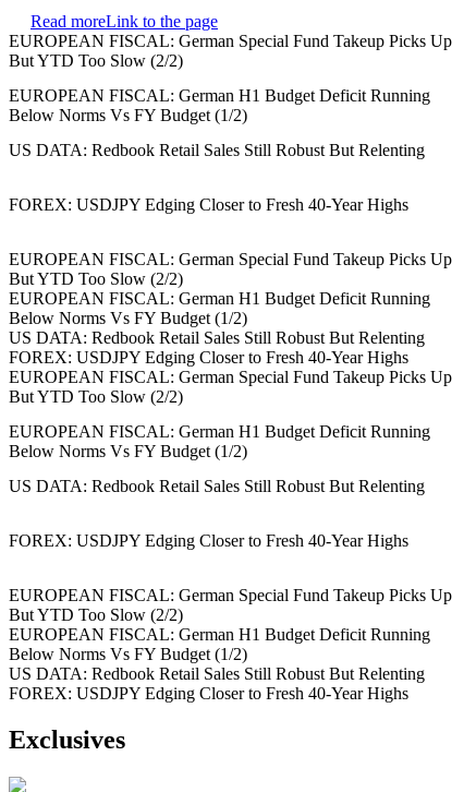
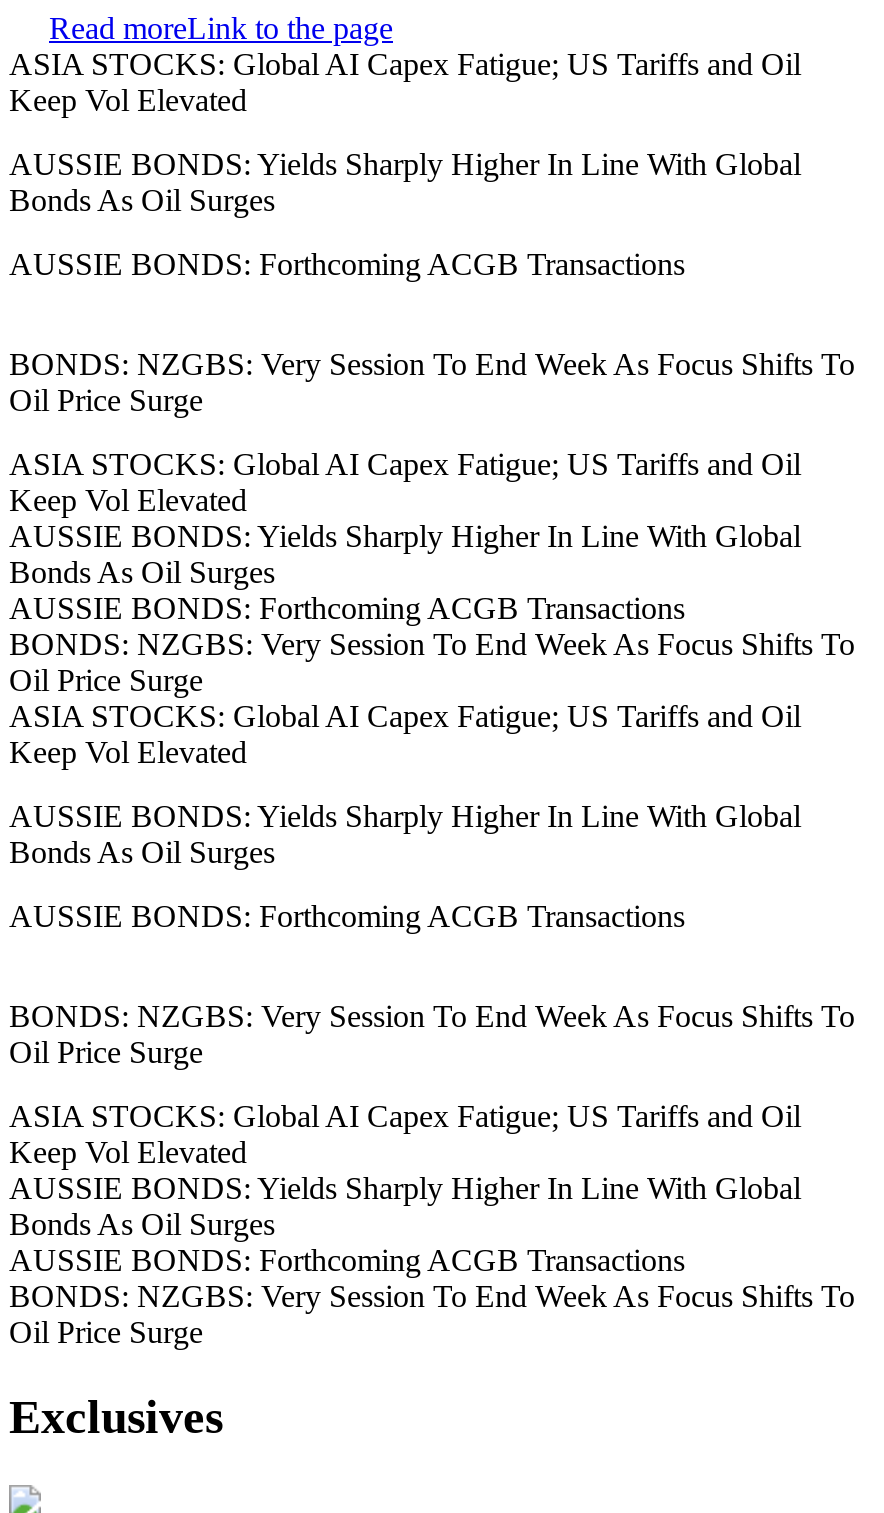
[9,32,452,70] EUROPEAN FISCAL: German Special Fund Takeup Picks Up | But YTD Too Slow (2/2) -> [9,47,801,117] ASIA STOCKS: Global AI Capex Fatigue; US Tariffs and Oil | Keep Vol Elevated
[9,86,430,125] EUROPEAN FISCAL: German H1 Budget Deficit Running | Below Norms Vs FY Budget (1/2) -> [9,147,801,217] AUSSIE BONDS: Yields Sharply Higher In Line With Global | Bonds As Oil Surges
[9,141,425,159] US DATA: Redbook Retail Sales Still Robust But Relenting -> [9,247,685,281] AUSSIE BONDS: Forthcoming ACGB Transactions
[9,195,408,214] FOREX: USDJPY Edging Closer to Fresh 40-Year Highs -> [9,347,855,417] BONDS: NZGBS: Very Session To End Week As Focus Shifts To | Oil Price Surge
[9,250,452,406] EUROPEAN FISCAL: German Special Fund Takeup Picks Up | But YTD Too Slow (2/2) | EUROPEAN FISCAL: German H1 Budget Deficit Running | Below Norms Vs FY Budget (1/2) | US DATA: Redbook Retail Sales Still Robust But Relenting | FOREX: USDJPY Edging Closer to Fresh 40-Year Highs | EUROPEAN FISCAL: German Special Fund Takeup Picks Up | But YTD Too Slow (2/2) -> [9,447,855,769] ASIA STOCKS: Global AI Capex Fatigue; US Tariffs and Oil | Keep Vol Elevated | AUSSIE BONDS: Yields Sharply Higher In Line With Global | Bonds As Oil Surges | AUSSIE BONDS: Forthcoming ACGB Transactions | BONDS: NZGBS: Very Session To End Week As Focus Shifts To | Oil Price Surge | ASIA STOCKS: Global AI Capex Fatigue; US Tariffs and Oil | Keep Vol Elevated
[9,422,430,461] EUROPEAN FISCAL: German H1 Budget Deficit Running | Below Norms Vs FY Budget (1/2) -> [9,799,801,869] AUSSIE BONDS: Yields Sharply Higher In Line With Global | Bonds As Oil Surges
[9,477,425,495] US DATA: Redbook Retail Sales Still Robust But Relenting -> [9,899,685,933] AUSSIE BONDS: Forthcoming ACGB Transactions
[9,531,408,550] FOREX: USDJPY Edging Closer to Fresh 40-Year Highs -> [9,999,855,1069] BONDS: NZGBS: Very Session To End Week As Focus Shifts To | Oil Price Surge
[9,586,452,703] EUROPEAN FISCAL: German Special Fund Takeup Picks Up | But YTD Too Slow (2/2) | EUROPEAN FISCAL: German H1 Budget Deficit Running | Below Norms Vs FY Budget (1/2) | US DATA: Redbook Retail Sales Still Robust But Relenting | FOREX: USDJPY Edging Closer to Fresh 40-Year Highs -> [9,1099,855,1349] ASIA STOCKS: Global AI Capex Fatigue; US Tariffs and Oil | Keep Vol Elevated | AUSSIE BONDS: Yields Sharply Higher In Line With Global | Bonds As Oil Surges | AUSSIE BONDS: Forthcoming ACGB Transactions | BONDS: NZGBS: Very Session To End Week As Focus Shifts To | Oil Price Surge

